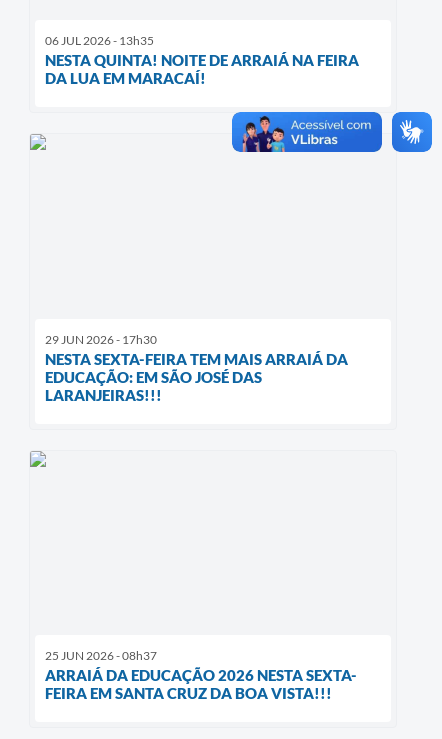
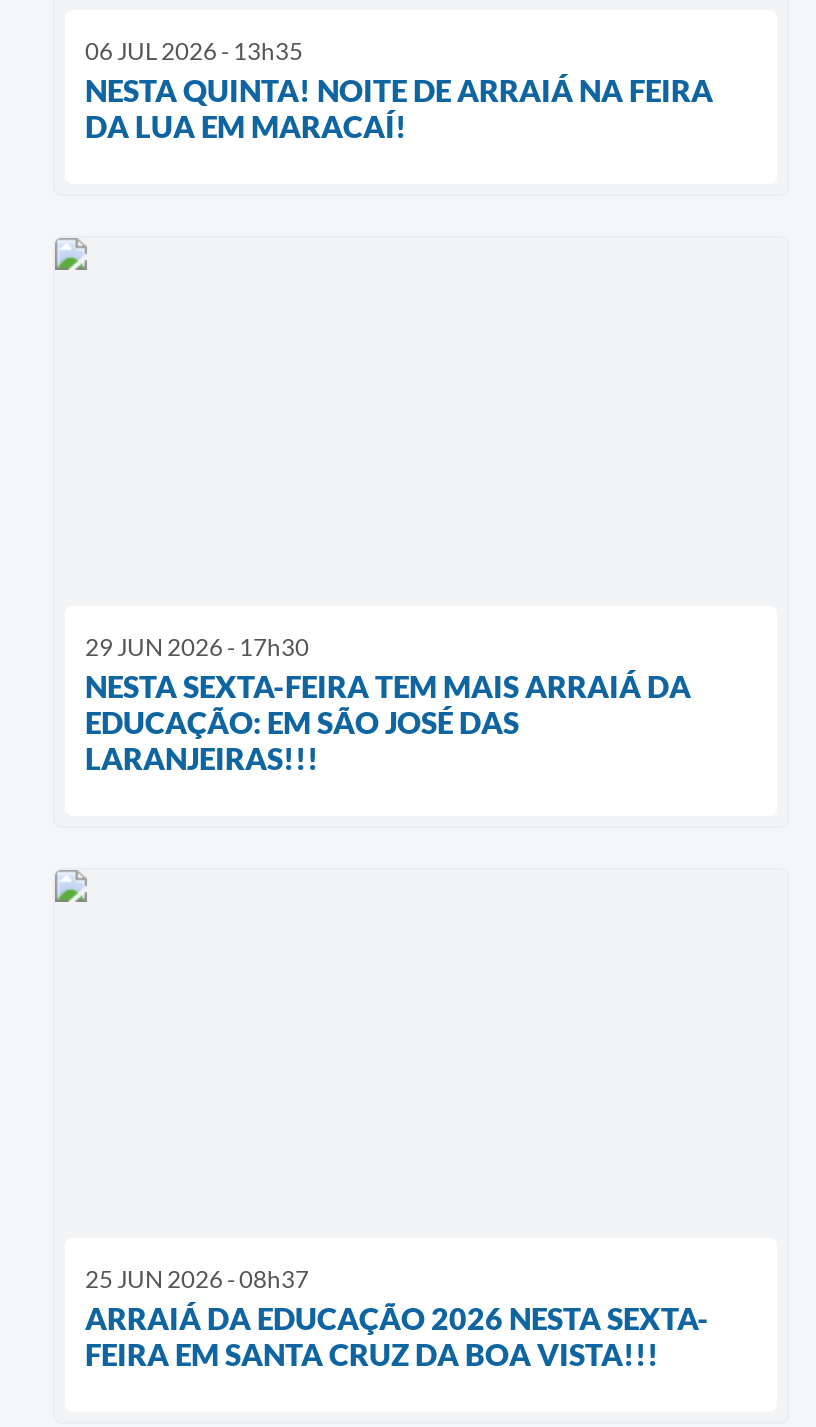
[231,111,383,153] [image] -> none
[391,111,433,153] [image] -> none

